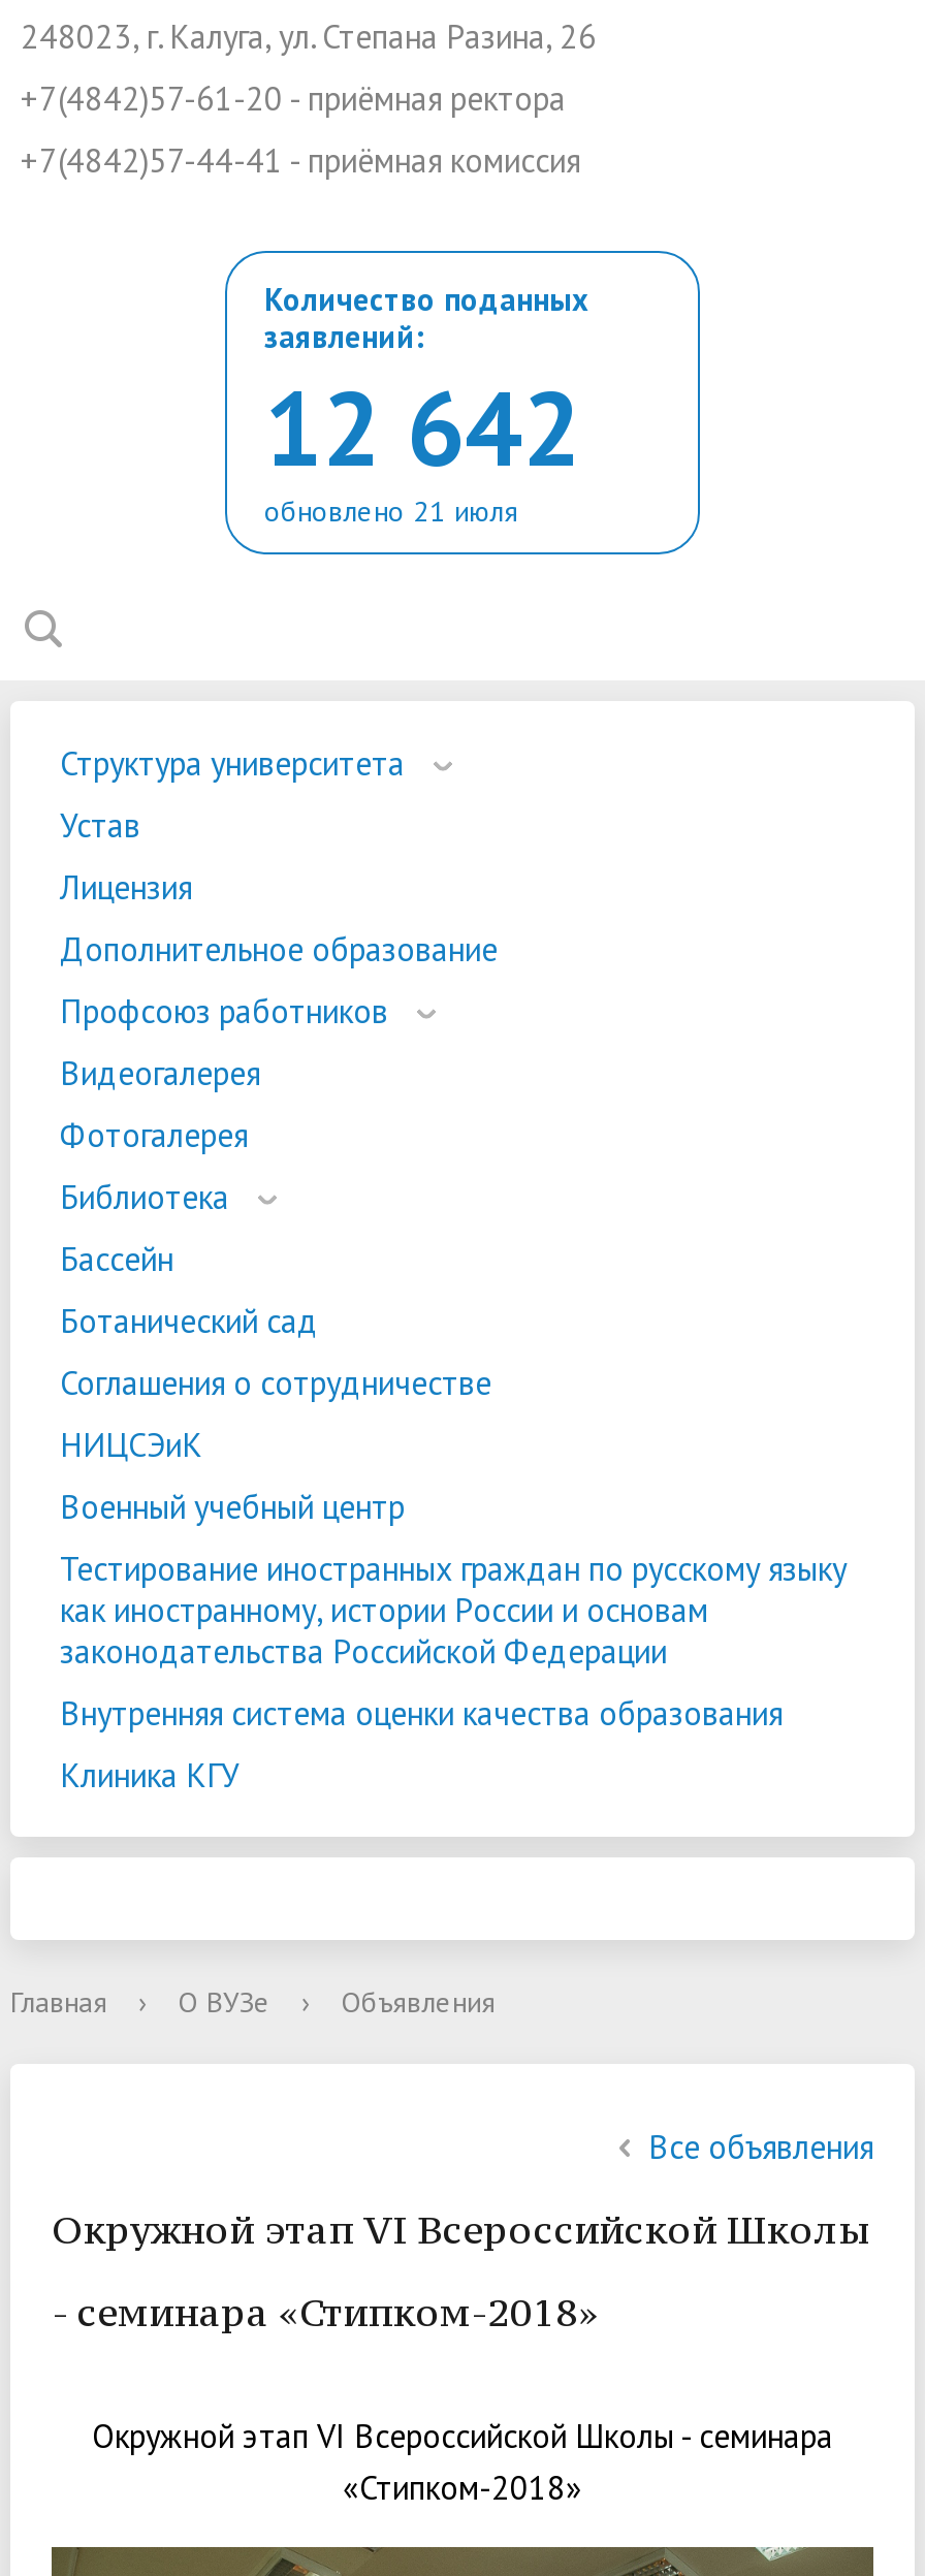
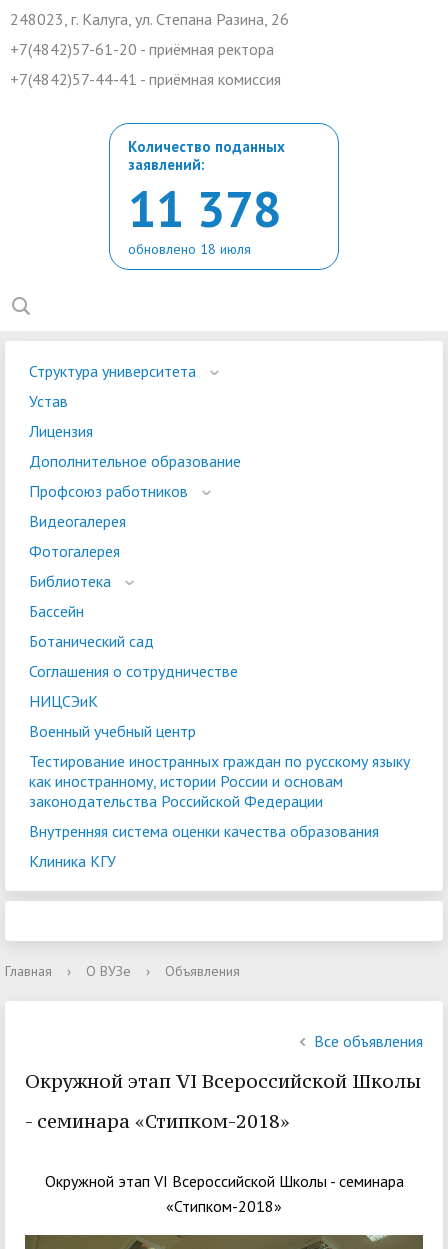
[264,360,580,495] 12 642 -> [128,176,281,241] 11 378
[264,492,518,530] обновлено 21 июля -> [128,240,251,258] обновлено 18 июля

